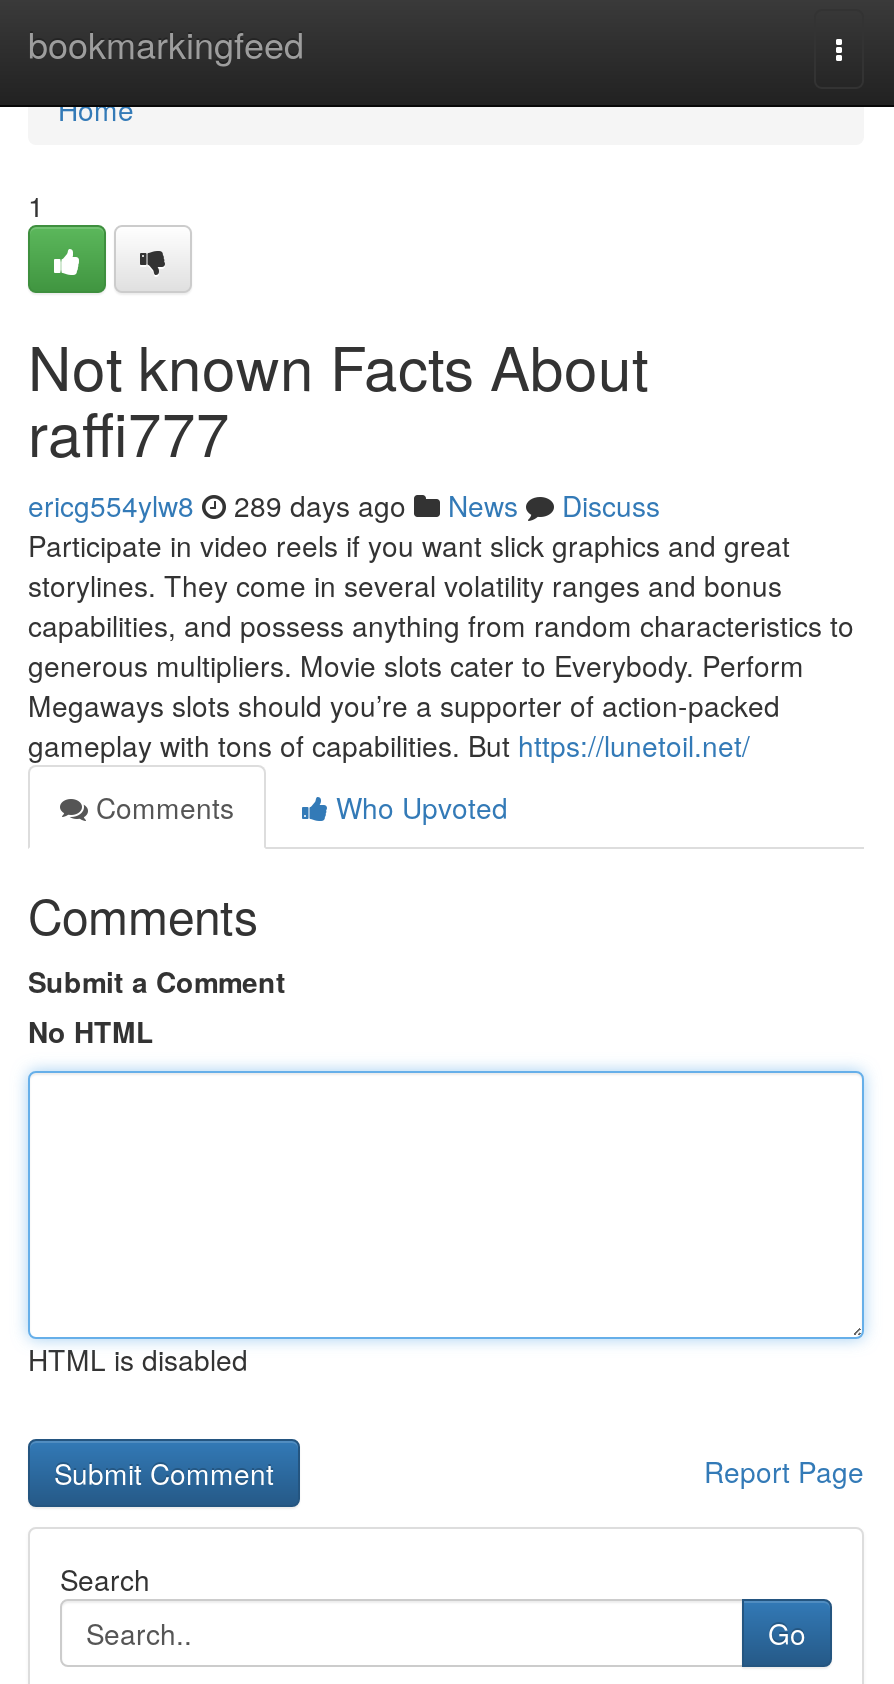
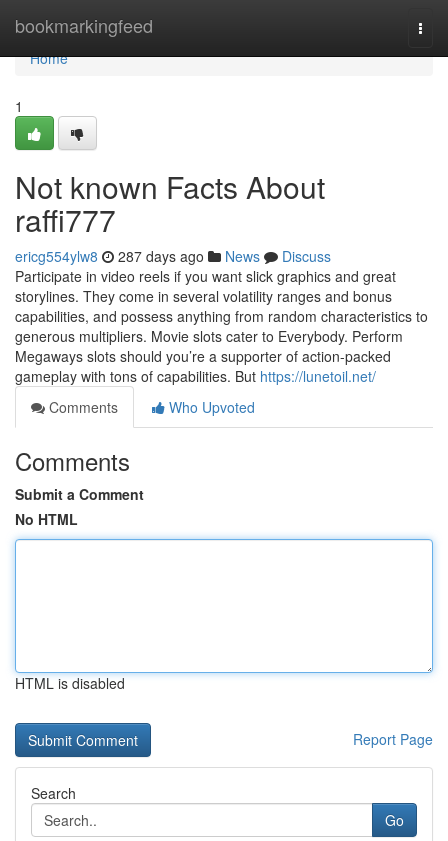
[28,485,660,525] ericg554ylw8 289 days ago News Discuss -> [15,246,331,266] ericg554ylw8 287 days ago News Discuss

